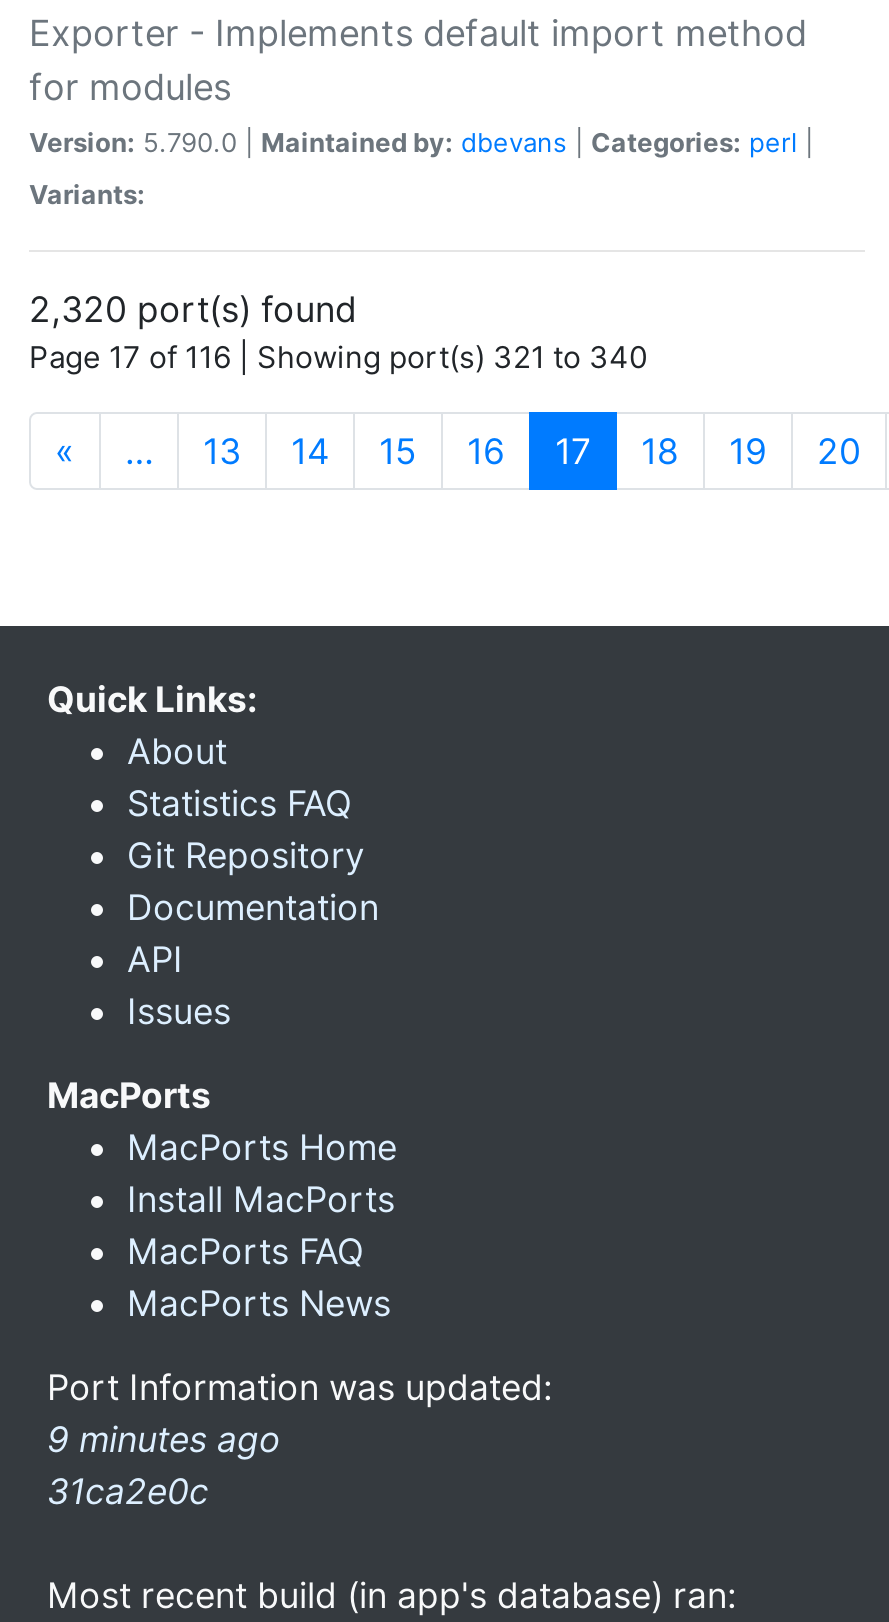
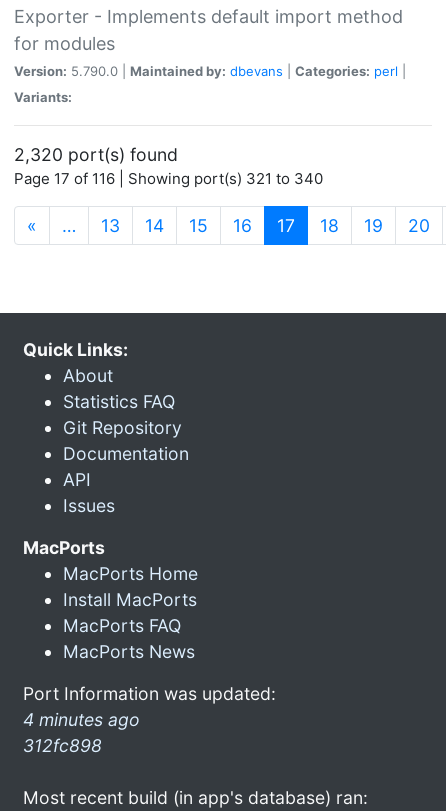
[47,1418,281,1512] 9 minutes ago | 31ca2e0c -> [23,709,140,756] 4 minutes ago | 312fc898

